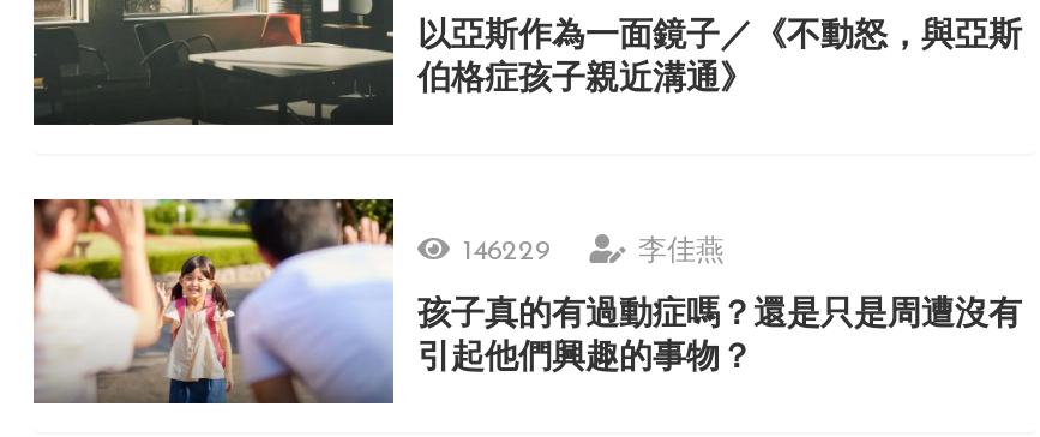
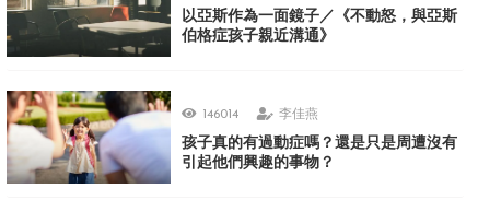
[463,238,549,267] 146229 -> [202,108,238,121] 146014

